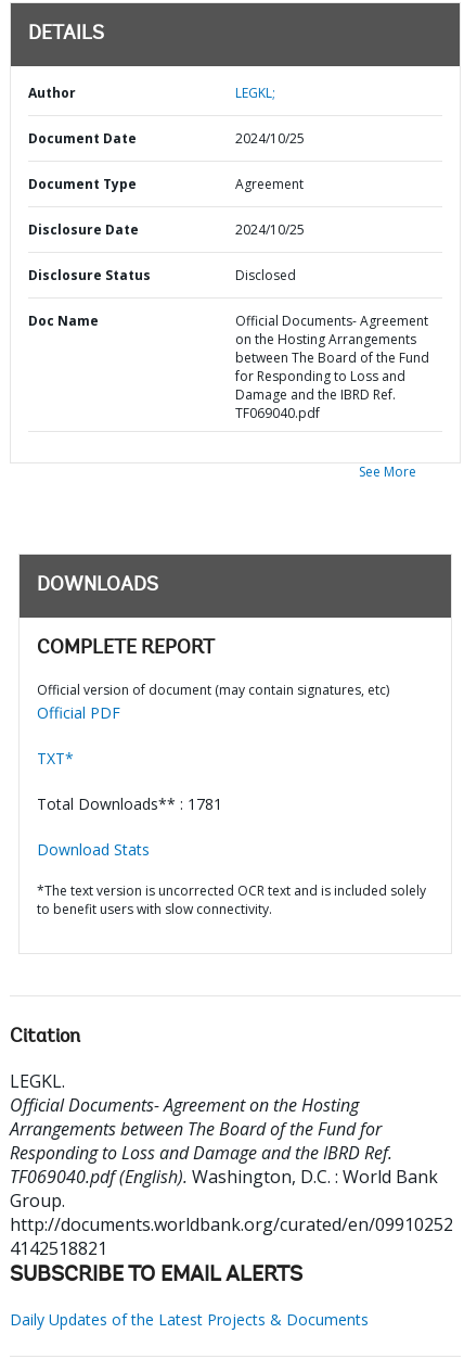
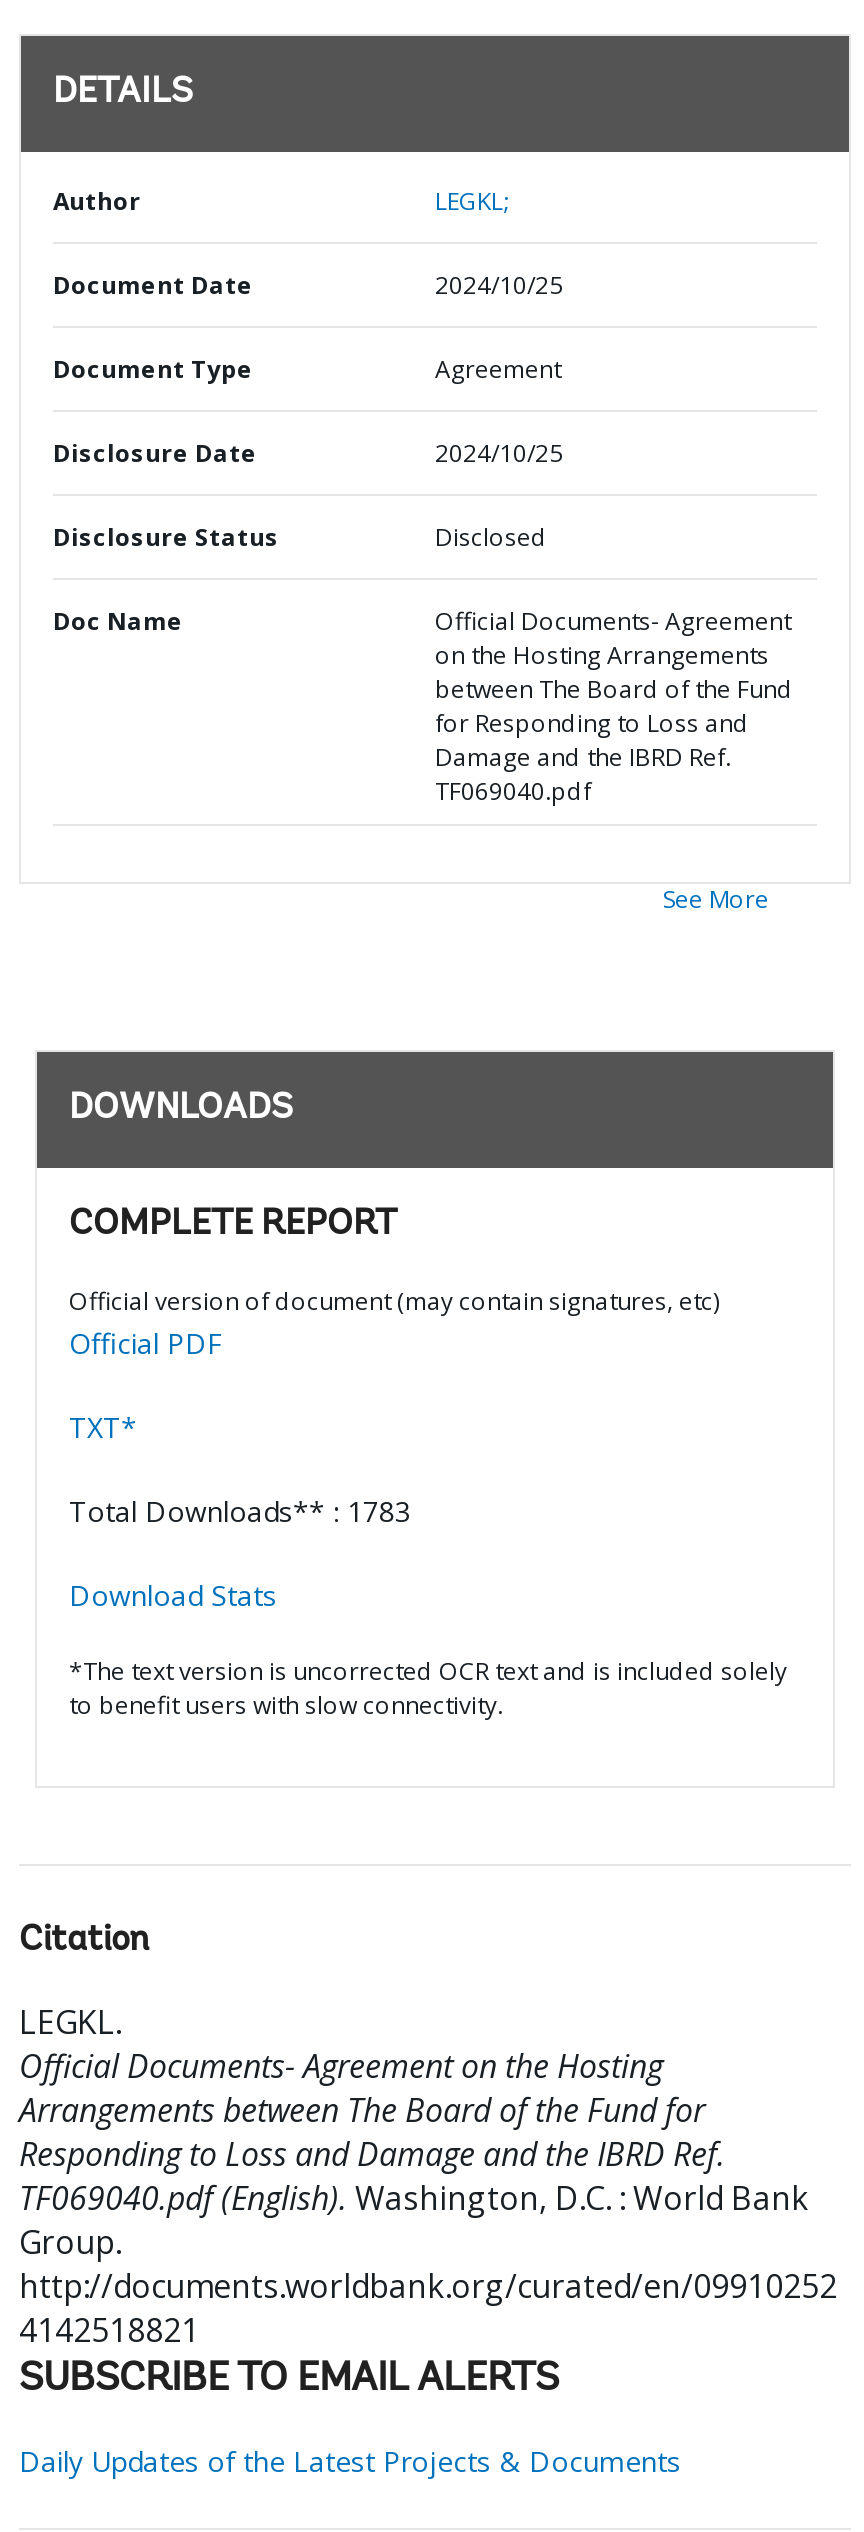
[37,793,222,814] Total Downloads** : 1781 -> [69,1492,411,1530] Total Downloads** : 1783

